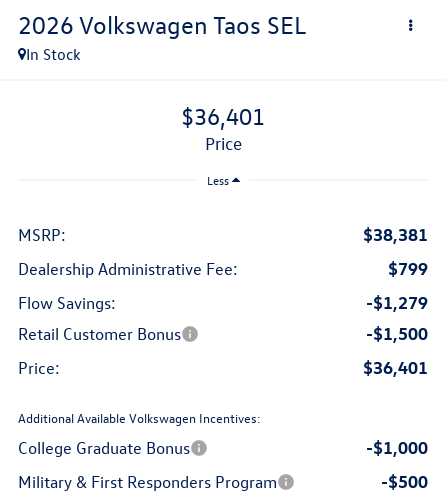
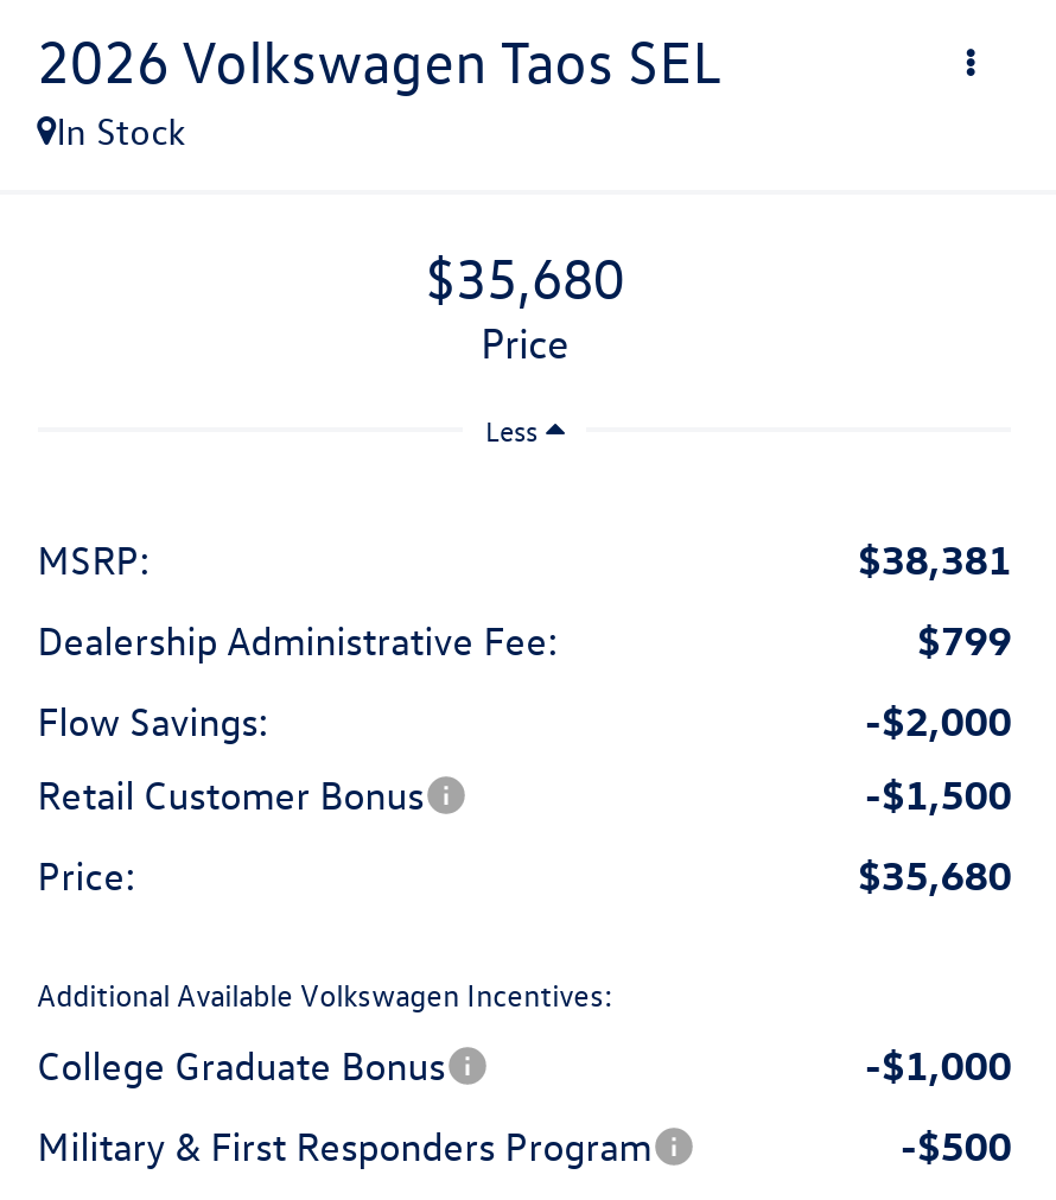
[181,101,265,131] $36,401 -> [425,243,624,314] $35,680
[366,291,428,313] -$1,279 -> [865,693,1012,746] -$2,000
[363,356,428,378] $36,401 -> [858,848,1012,900] $35,680

